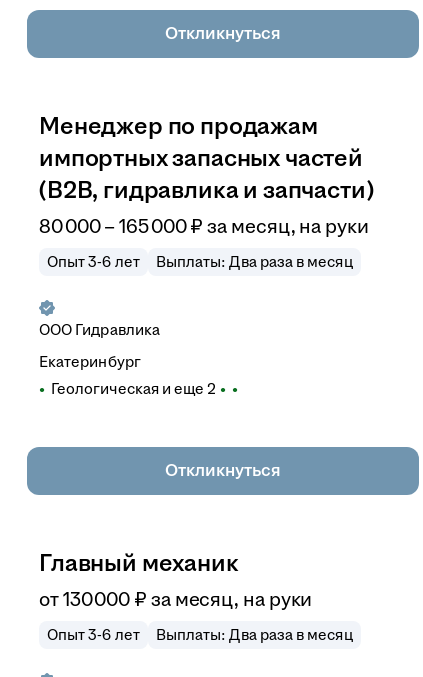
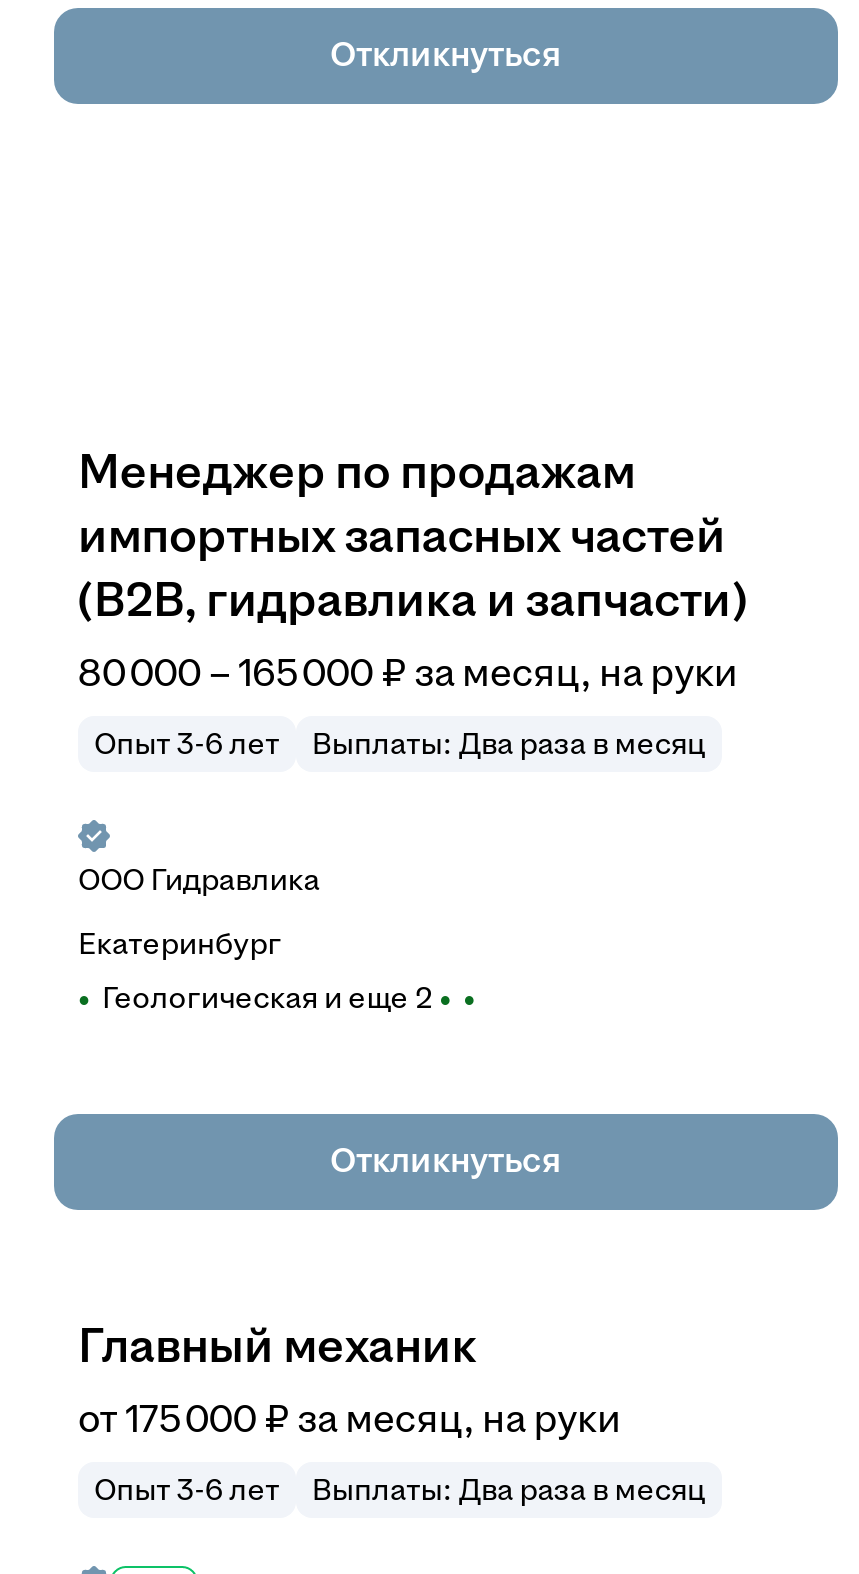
[39,589,312,610] от 130 000 ₽ за месяц, на руки -> [78,1398,621,1440] от 175 000 ₽ за месяц, на руки

